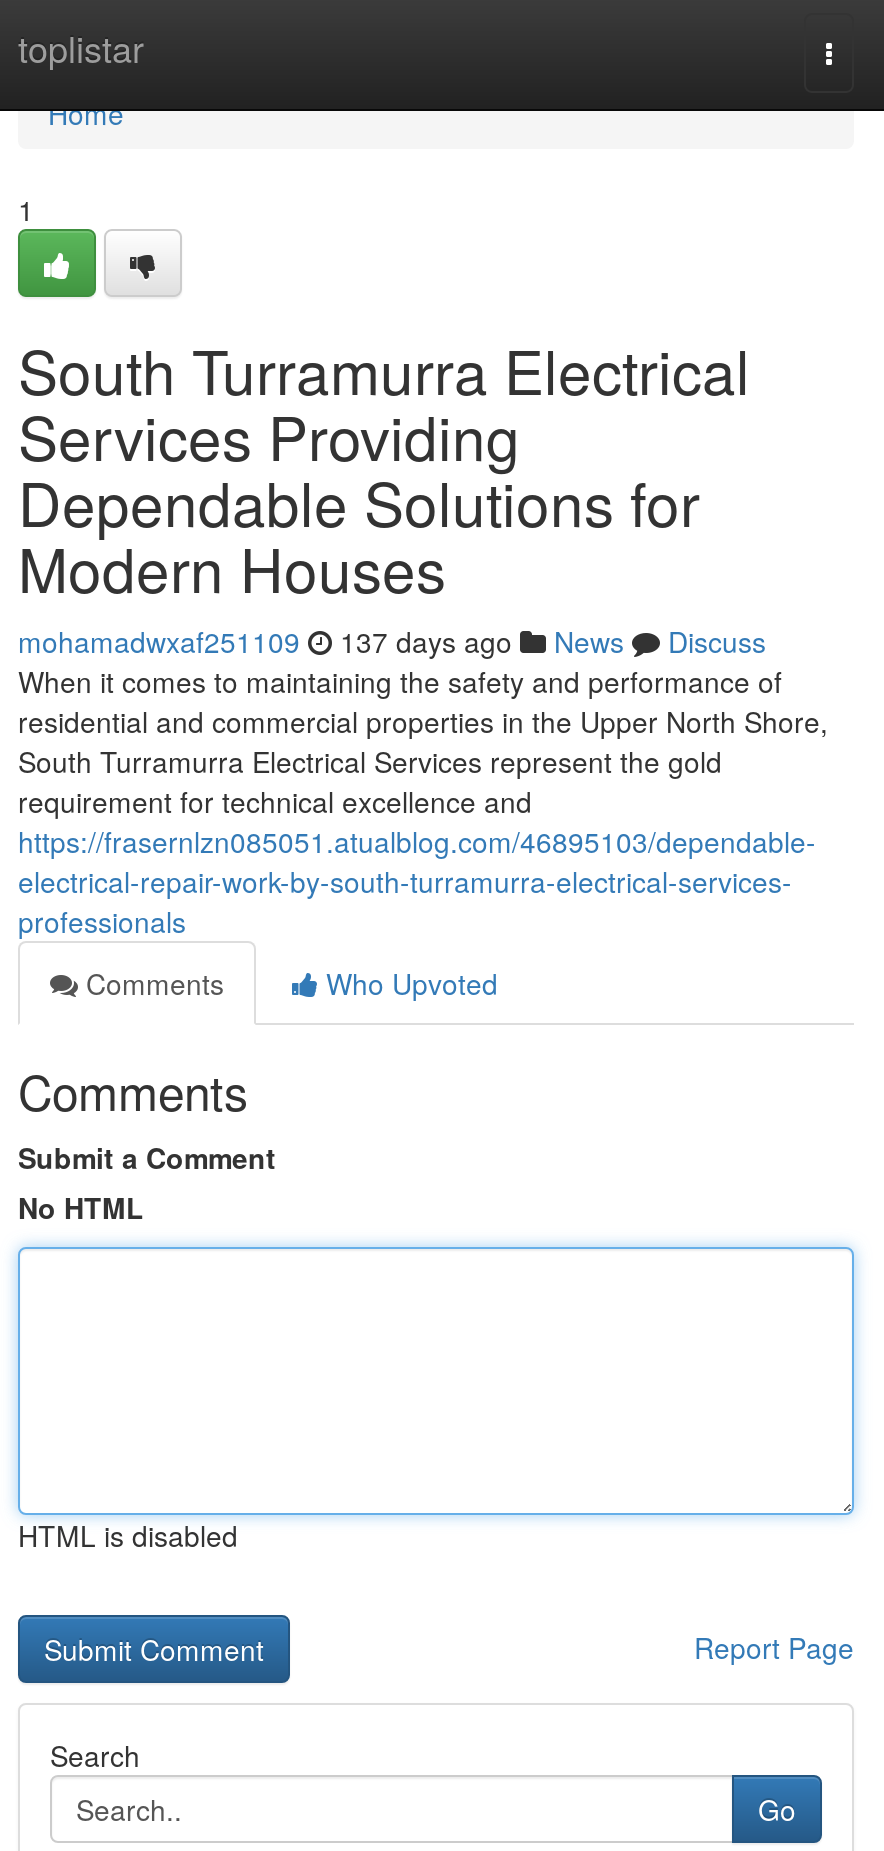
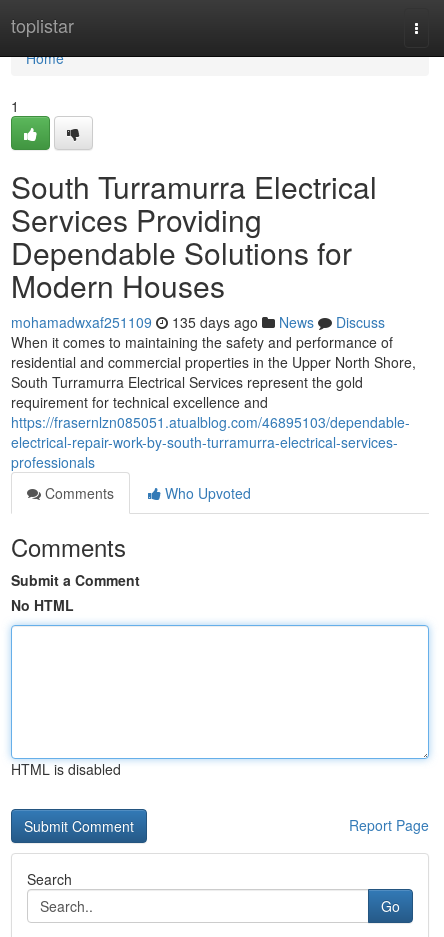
[18,621,766,661] mohamadwxaf251109 137 days ago News Discuss -> [11,312,385,332] mohamadwxaf251109 135 days ago News Discuss

